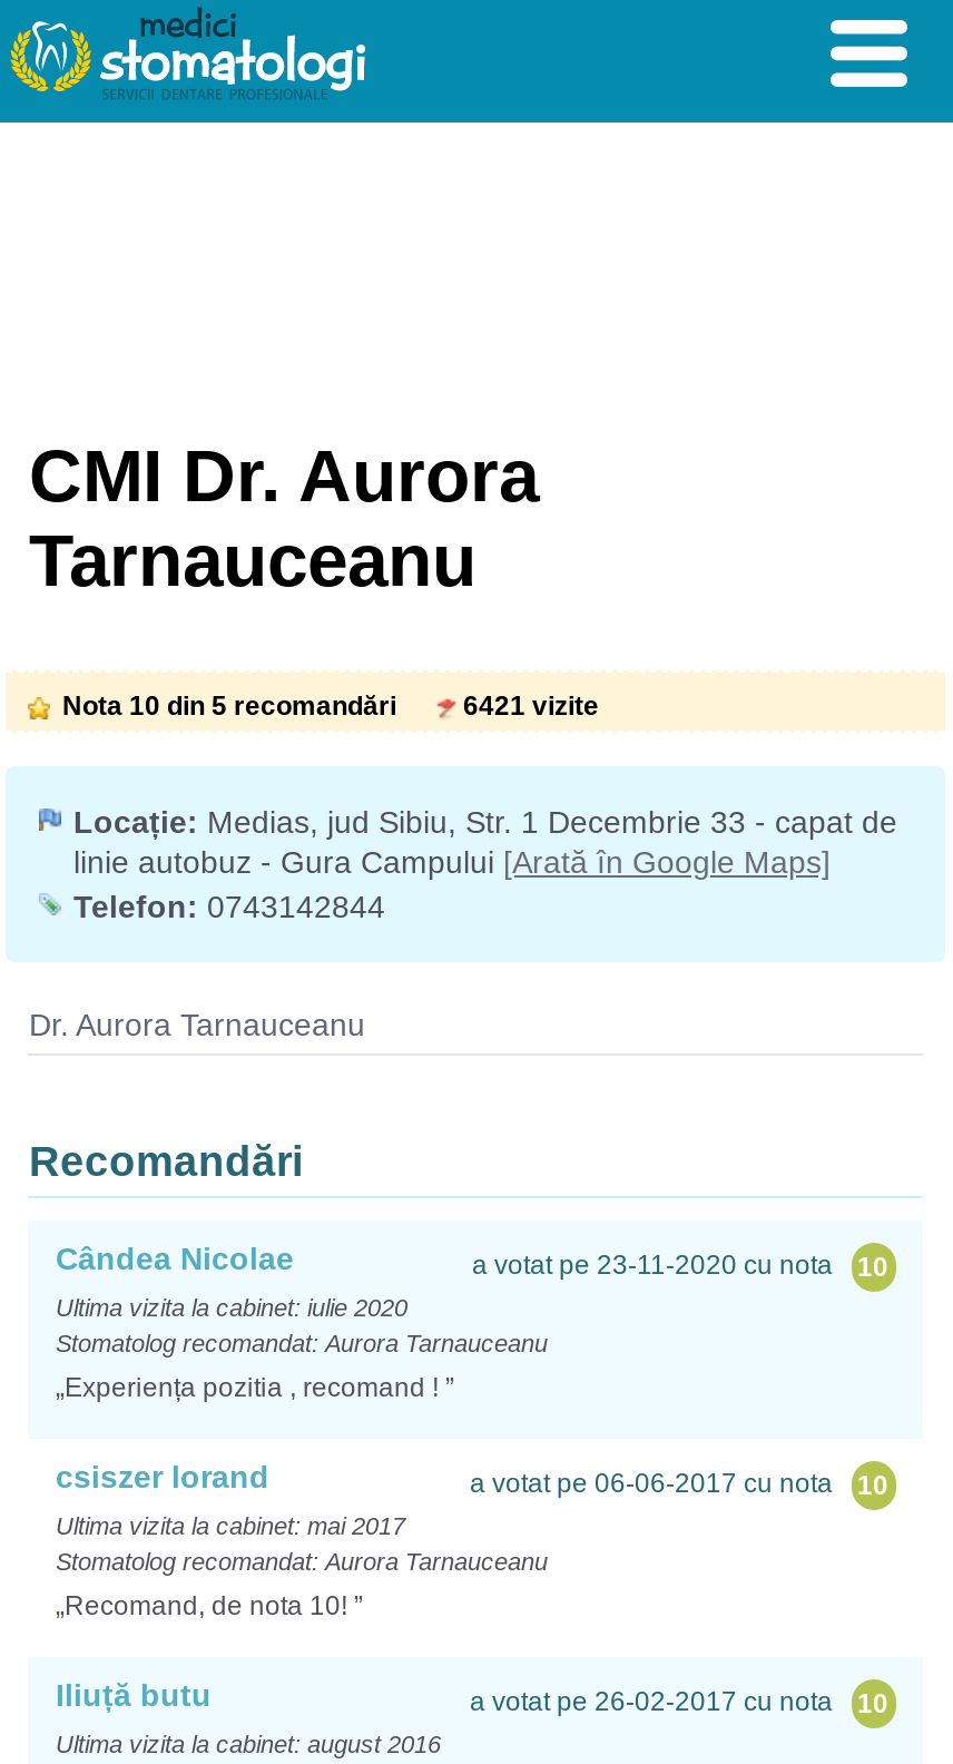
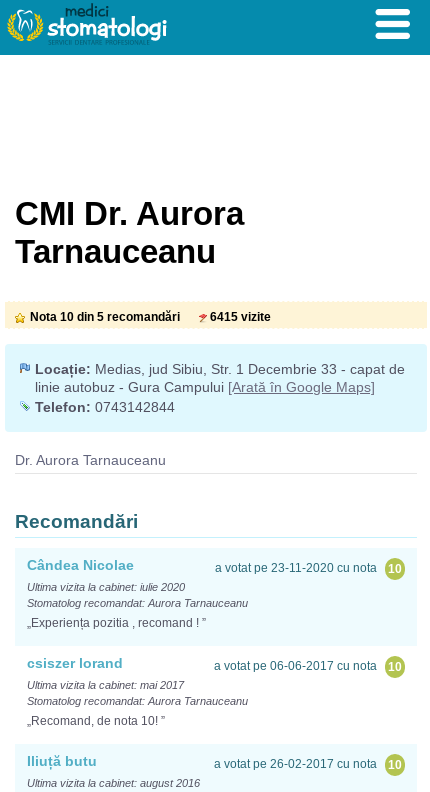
[463,690,599,722] 6421 vizite -> [210,310,271,324] 6415 vizite

